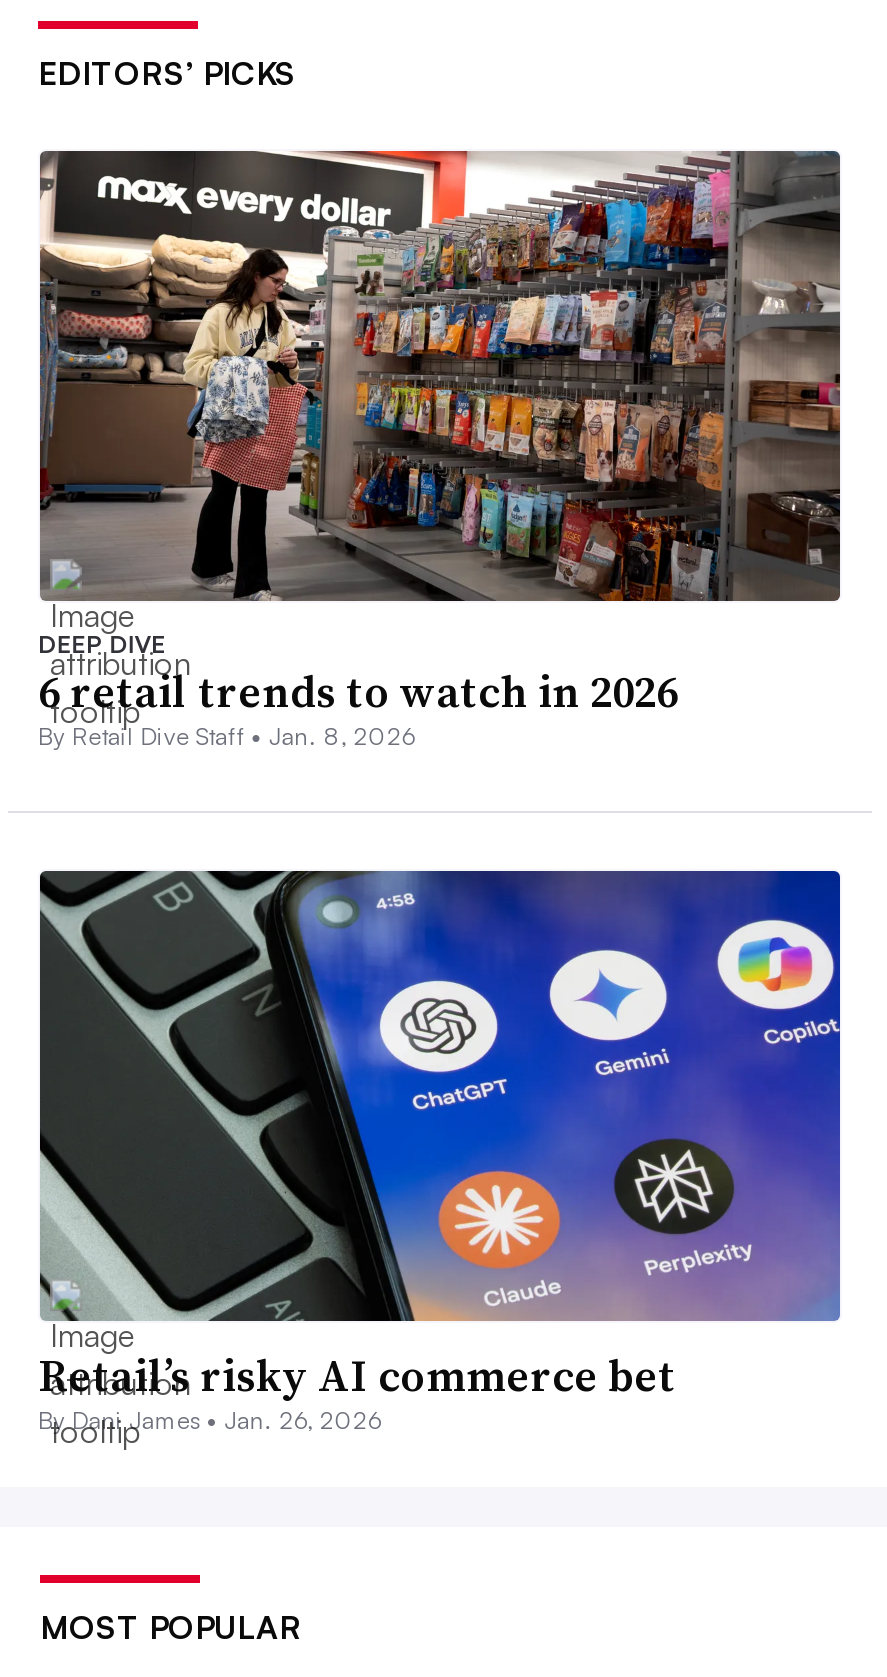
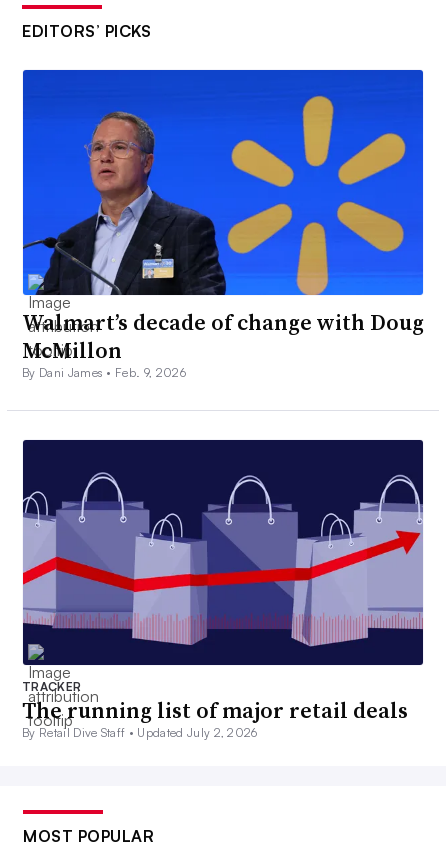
[38,149,842,751] [image] | DEEP DIVE | 6 retail trends to watch in 2026 | By Retail Dive Staff • Jan. 8, 2026 -> [22,69,424,380] [image] | Walmart’s decade of change with Doug | McMillon | By Dani James • Feb. 9, 2026
[38,869,842,1435] [image] | Retail’s risky AI commerce bet | By Dani James • Jan. 26, 2026 -> [22,439,424,740] [image] | TRACKER | The running list of major retail deals | By Retail Dive Staff • Updated July 2, 2026

